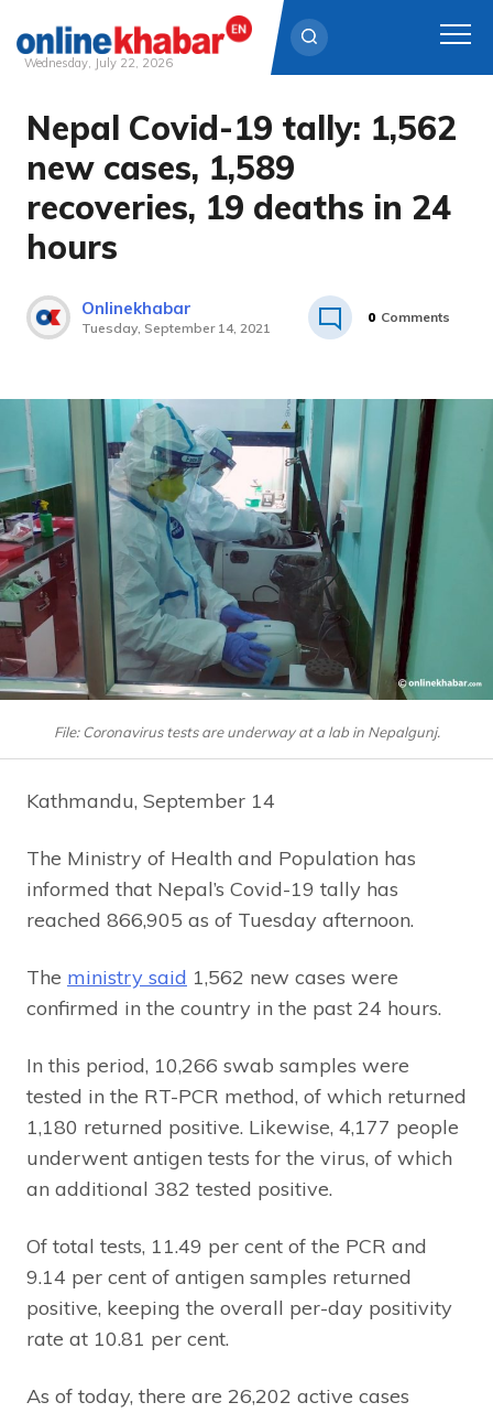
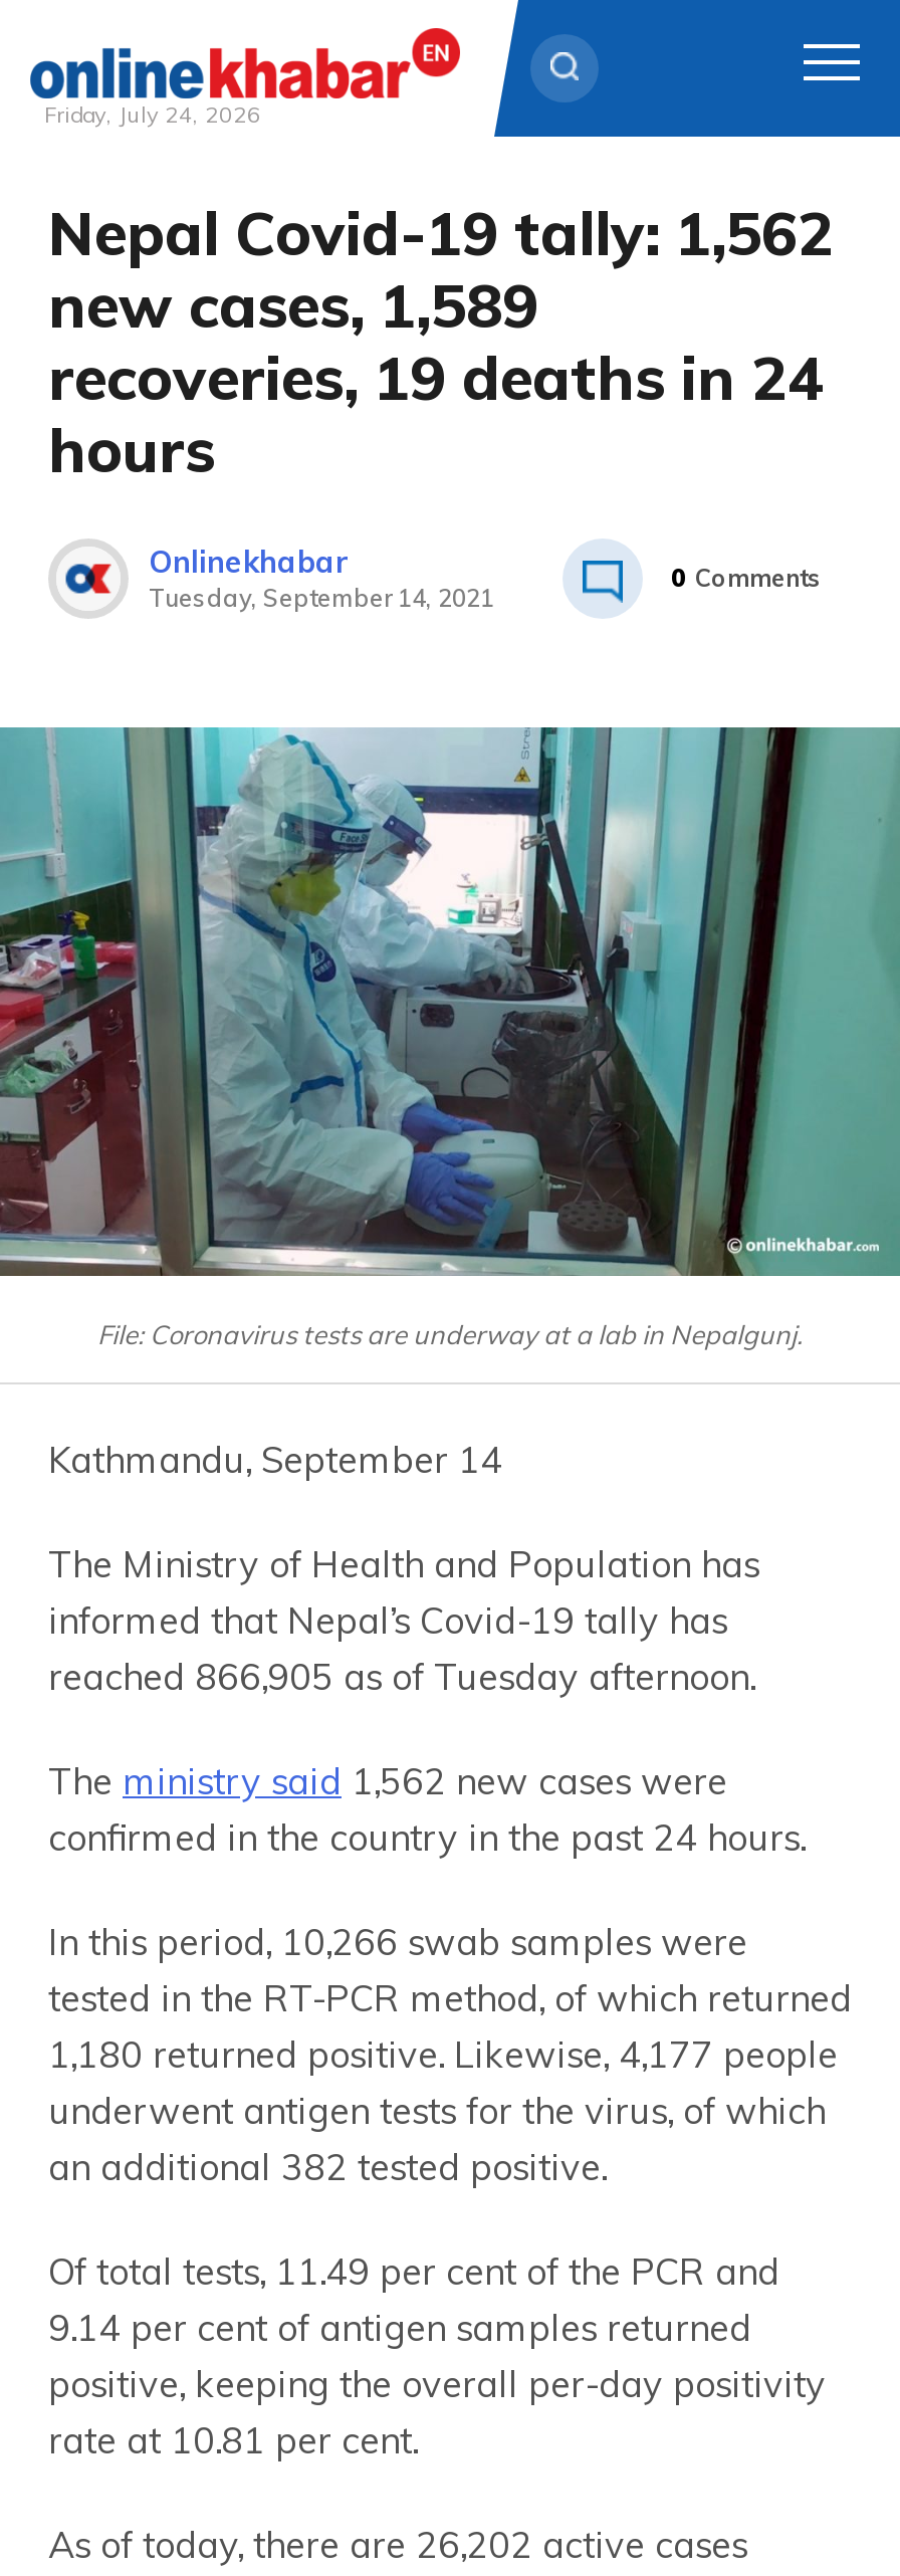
[24,55,173,71] Wednesday, July 22, 2026 -> [44,100,261,129] Friday, July 24, 2026

